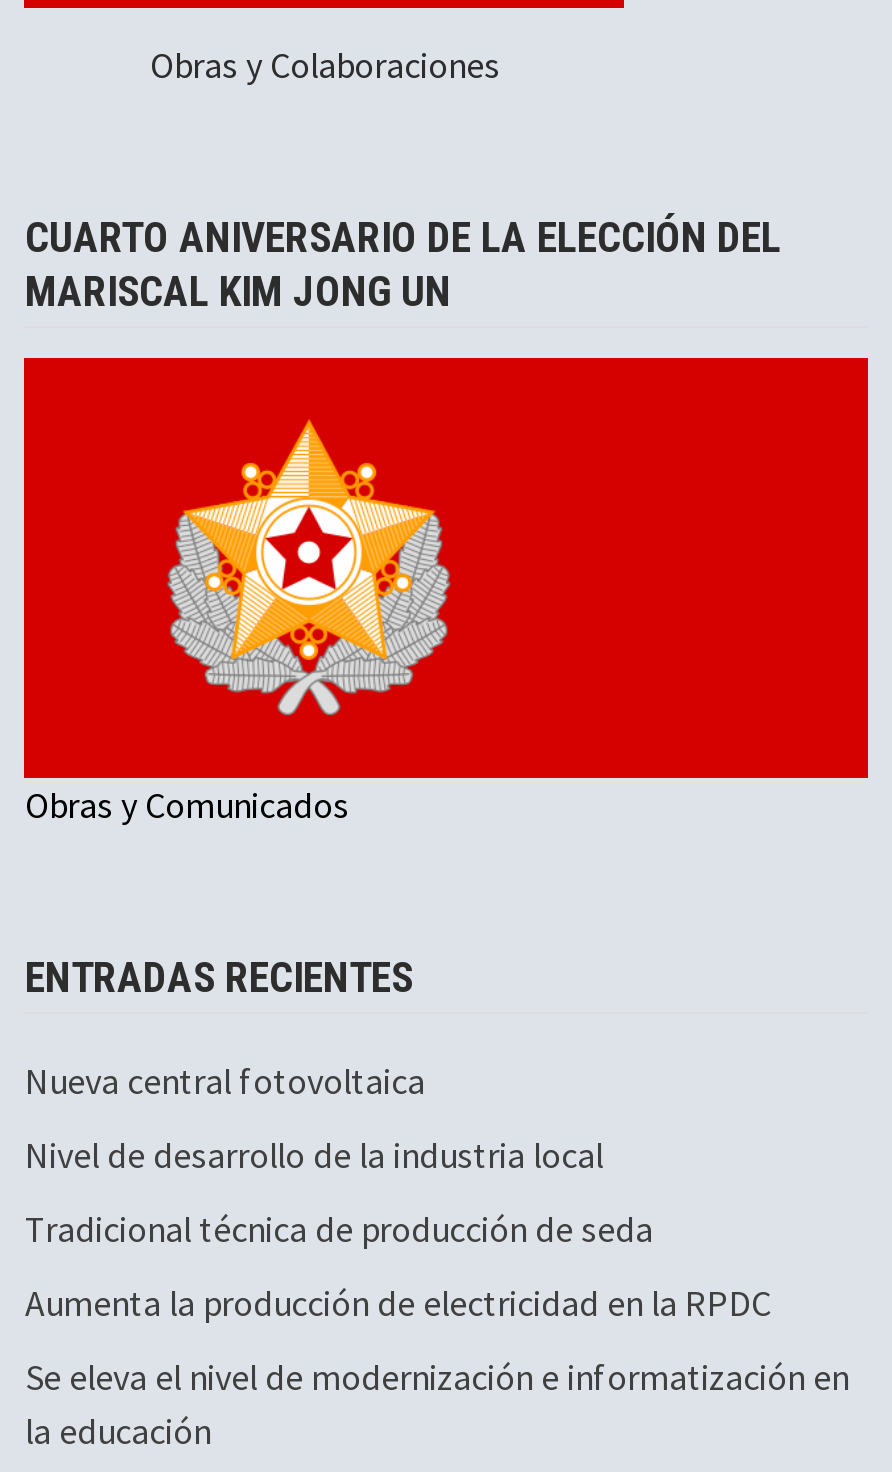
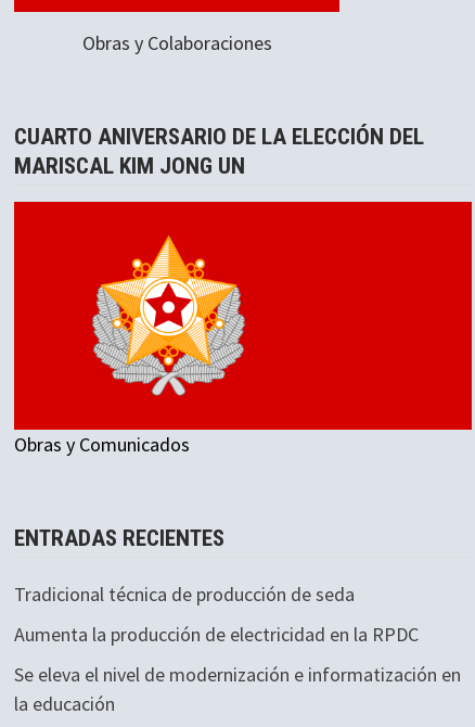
[25,1058,603,1178] Nueva central fotovoltaica | Nivel de desarrollo de la industria local -> none

